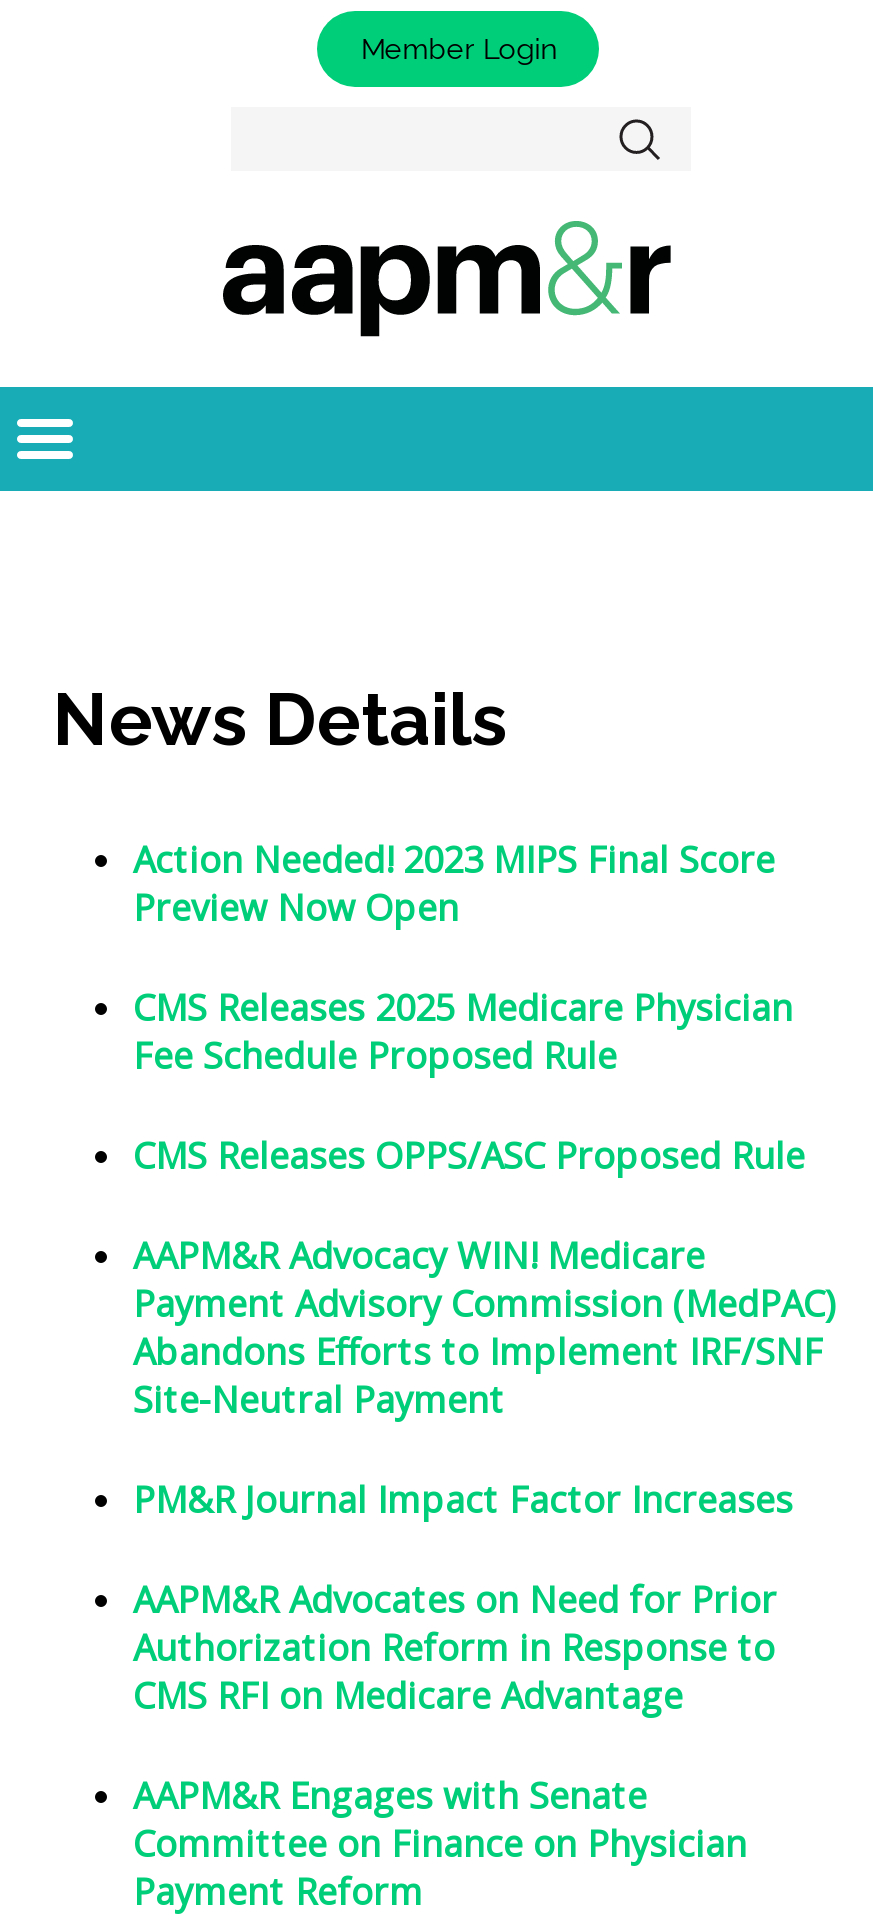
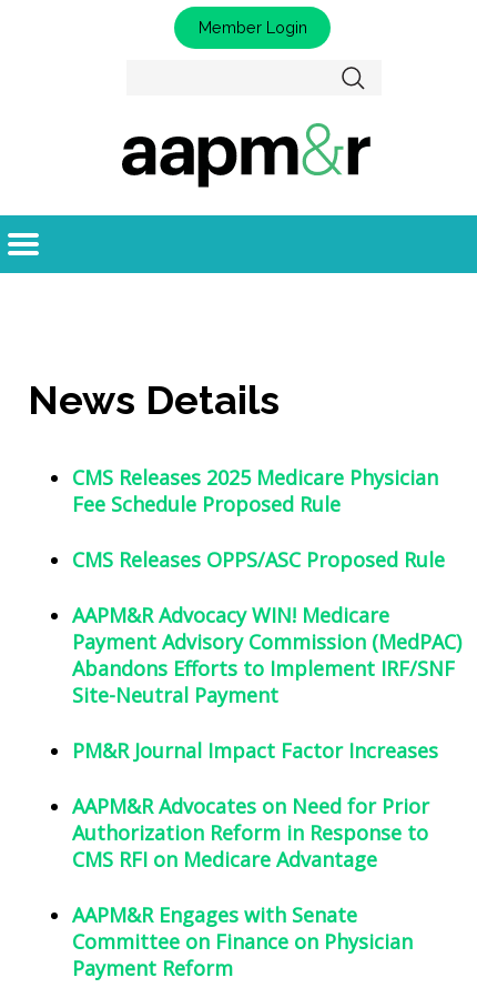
[133,835,775,931] Action Needed! 2023 MIPS Final Score | Preview Now Open -> none

